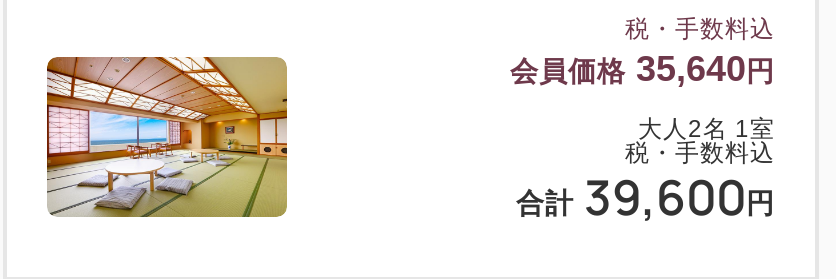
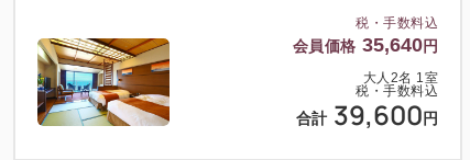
[45,55,289,219] [image] -> [36,37,171,126] [image]

